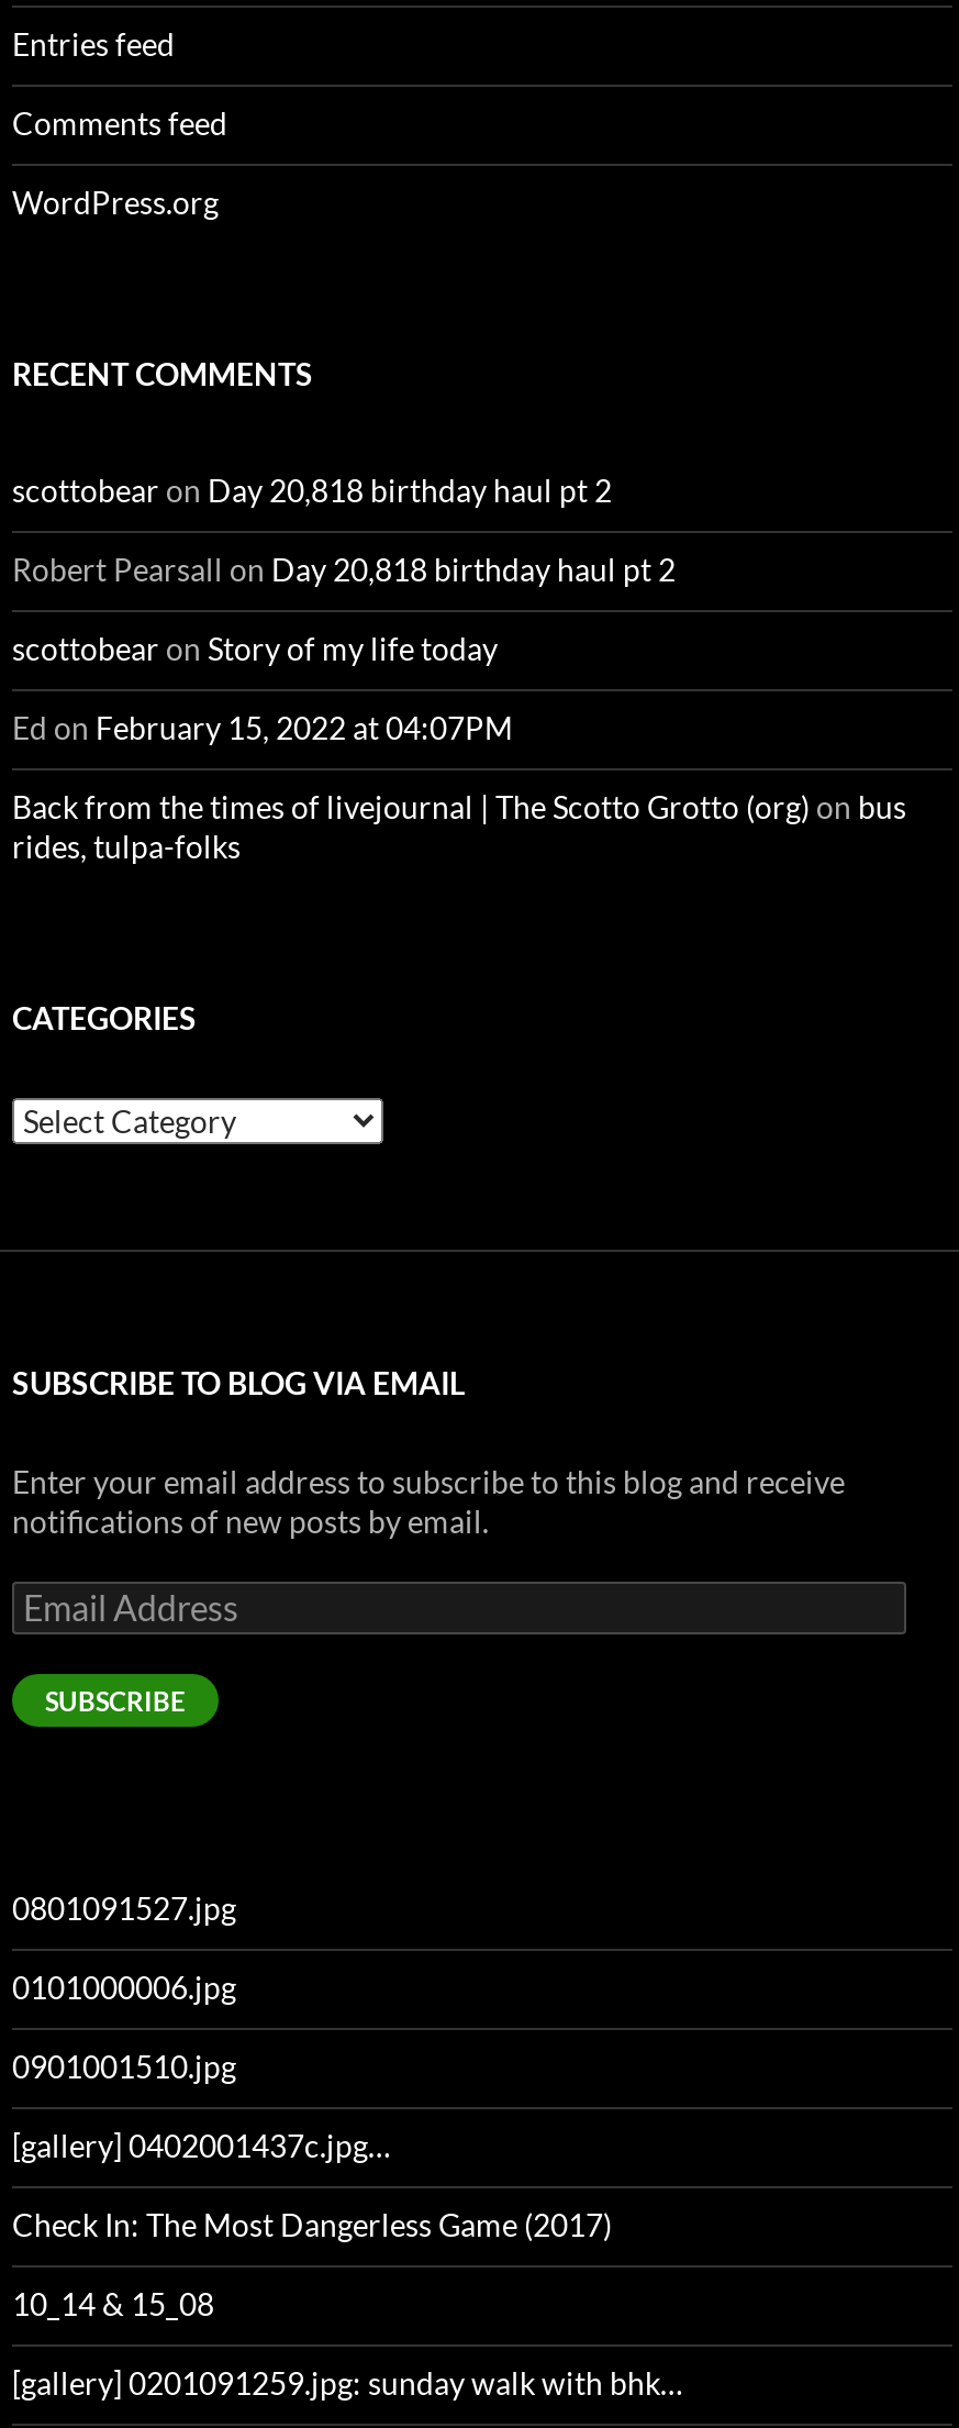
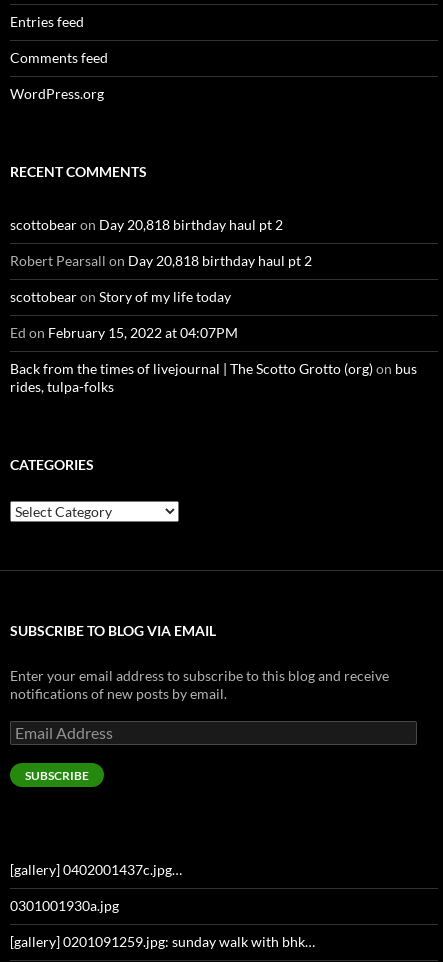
[12,1890,236,2085] 0801091527.jpg | 0101000006.jpg | 0901001510.jpg -> none
[12,2206,612,2323] Check In: The Most Dangerless Game (2017) | 10_14 & 15_08 -> [10,897,119,914] 0301001930a.jpg

